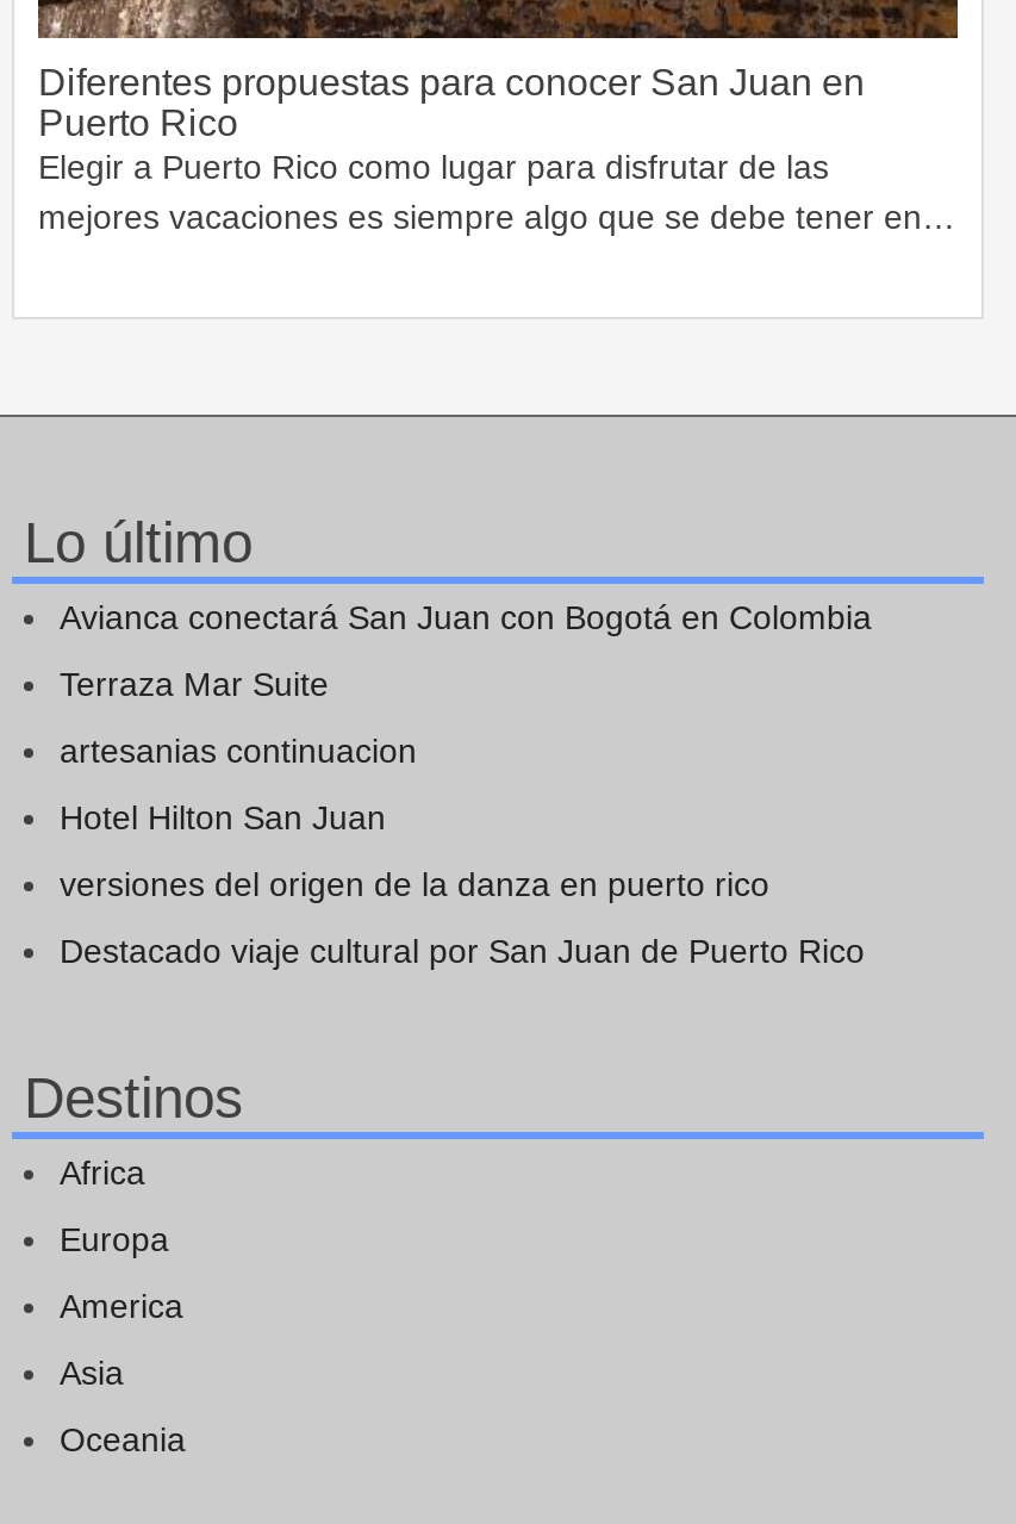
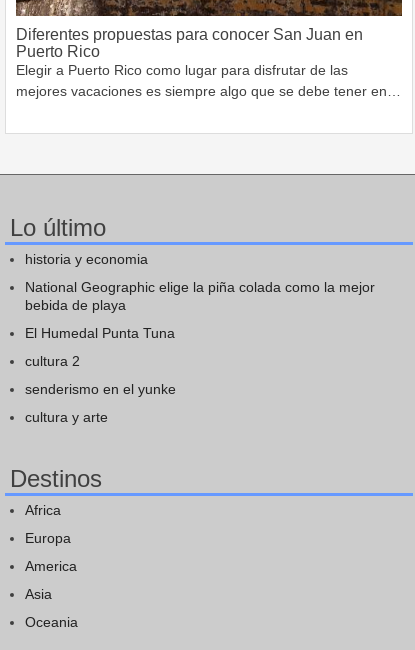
[60,598,872,636] Avianca conectará San Juan con Bogotá en Colombia -> [25,251,148,267] historia y economia
[60,664,329,703] Terraza Mar Suite -> [25,279,375,313] National Geographic elige la piña colada como la mejor | bebida de playa
[60,731,417,769] artesanias continuacion -> [25,325,175,341] El Humedal Punta Tuna
[60,798,386,836] Hotel Hilton San Juan -> [25,353,80,369] cultura 2
[60,865,769,903] versiones del origen de la danza en puerto rico -> [25,381,176,397] senderismo en el yunke
[60,931,865,969] Destacado viaje cultural por San Juan de Puerto Rico -> [25,409,108,425] cultura y arte

